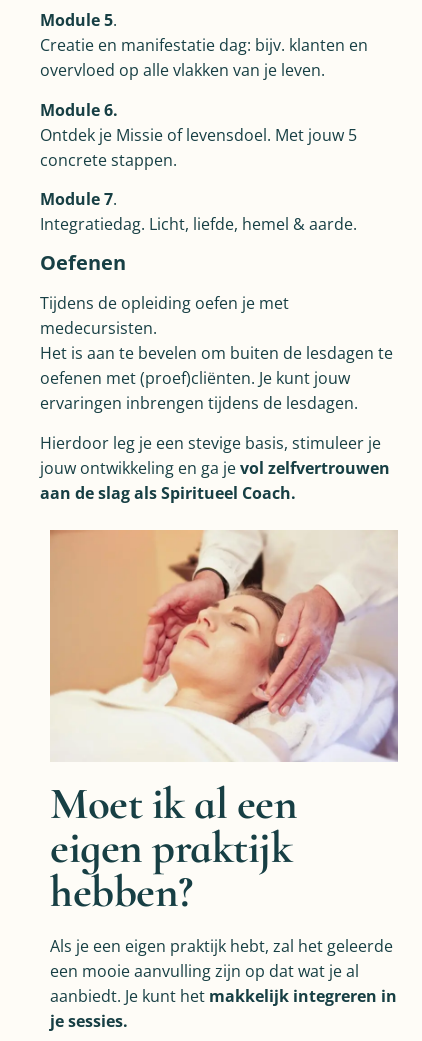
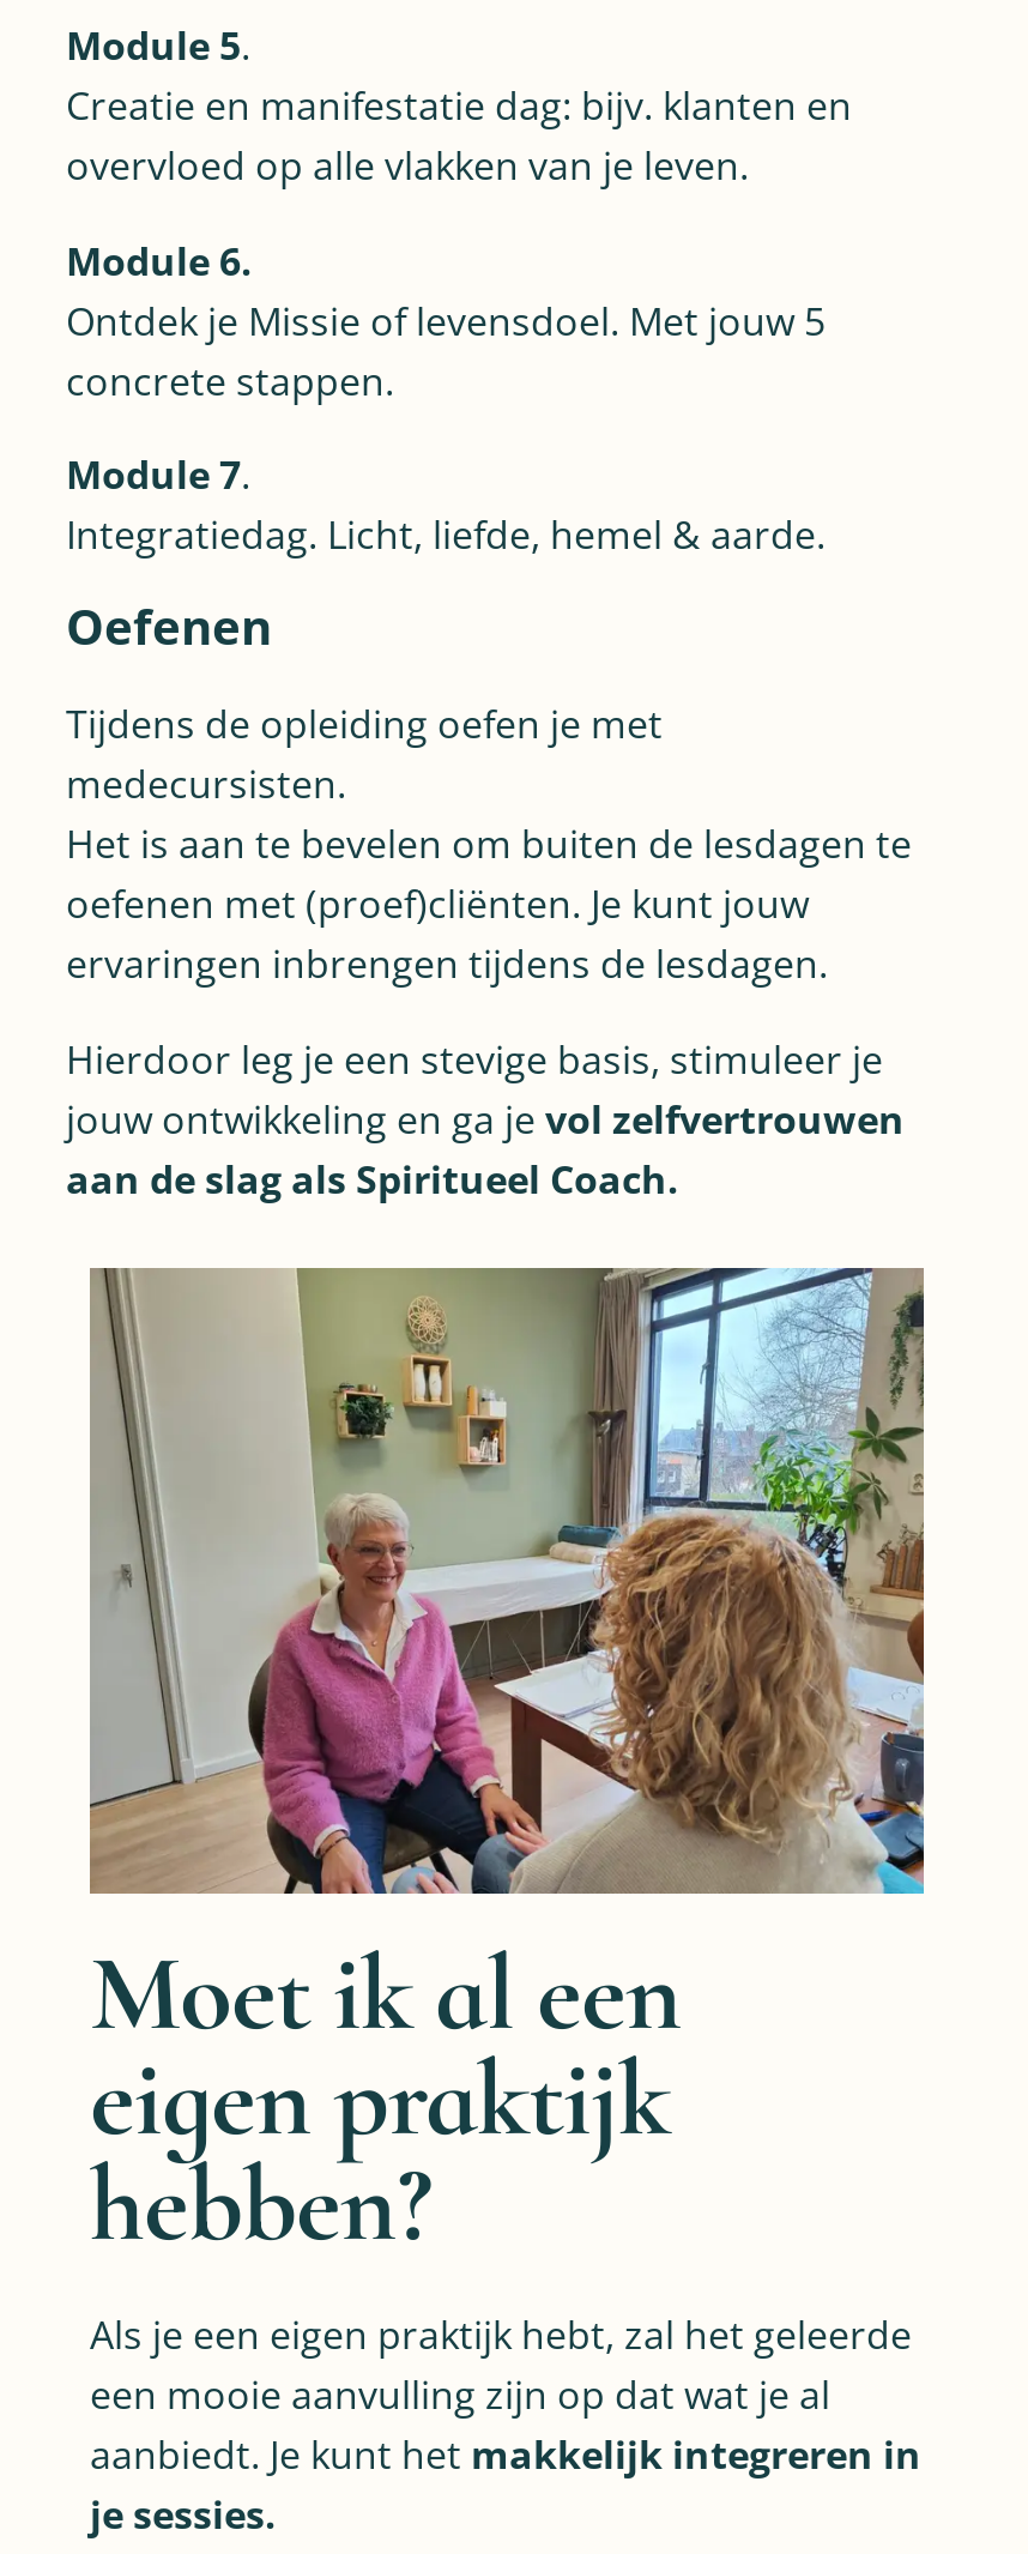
[50,529,399,762] [image] -> [87,1266,926,1896] [image]

